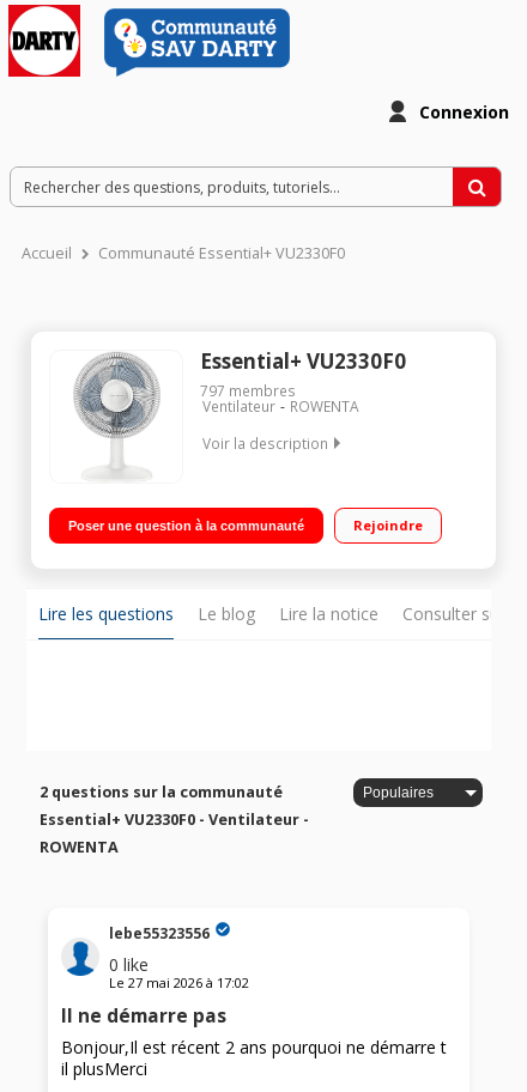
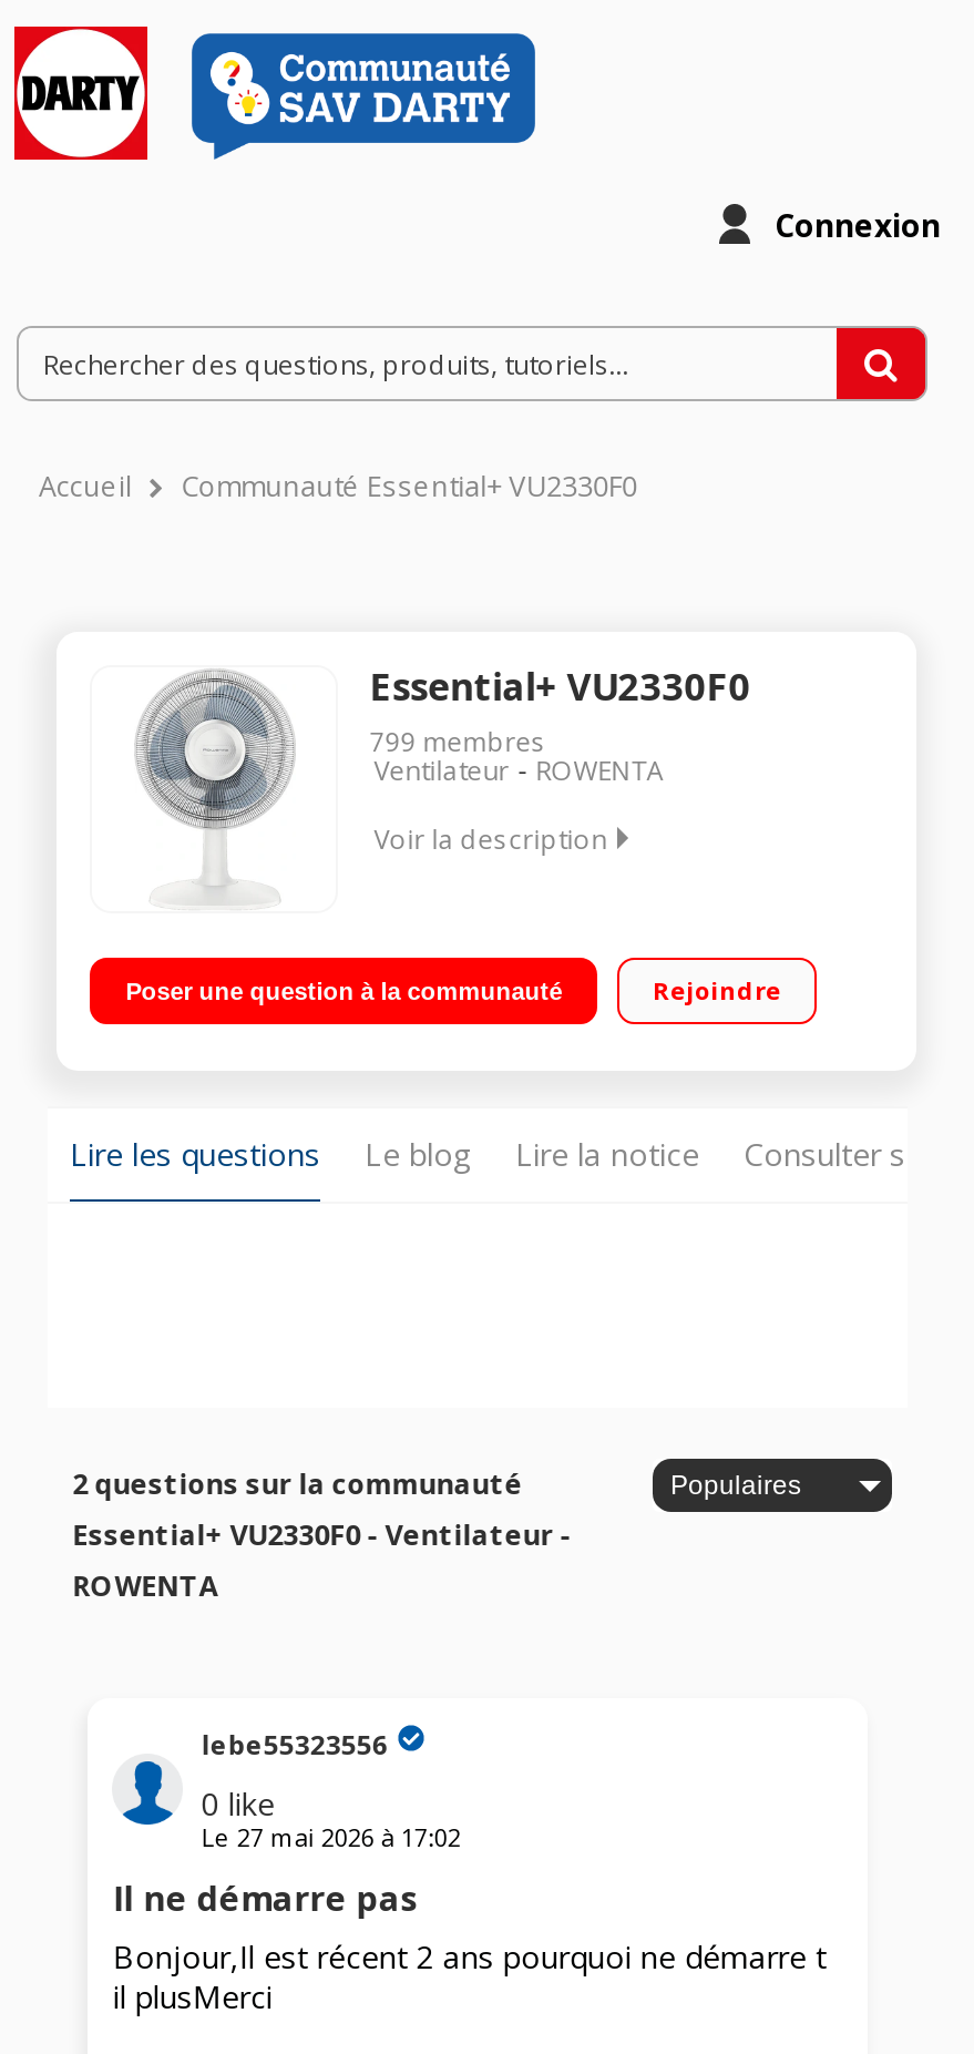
[200,381,296,400] 797 membres -> [369,723,547,758] 799 membres

